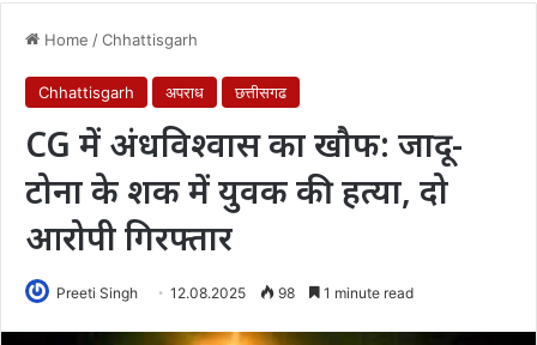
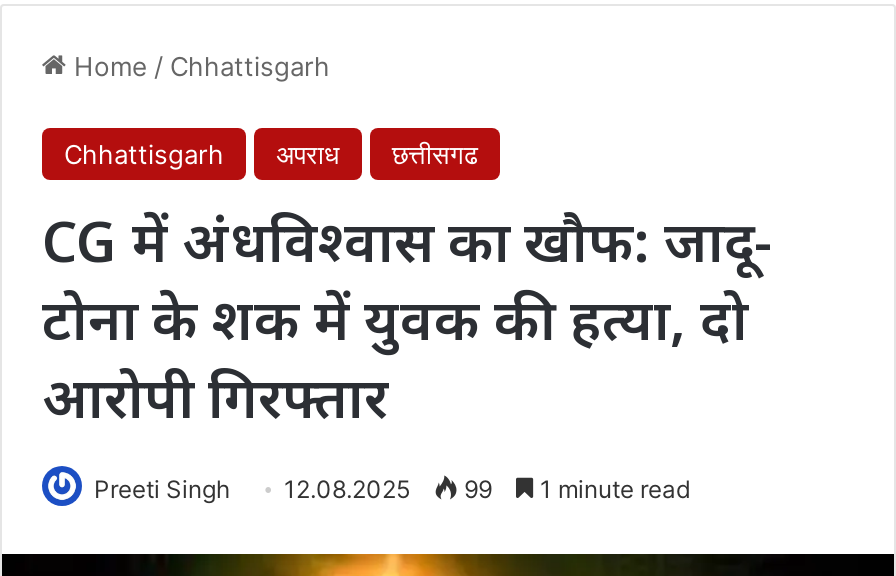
[56,283,414,301] Preeti Singh 12.08.2025 98 1 minute read -> [94,473,690,503] Preeti Singh 12.08.2025 99 1 minute read

